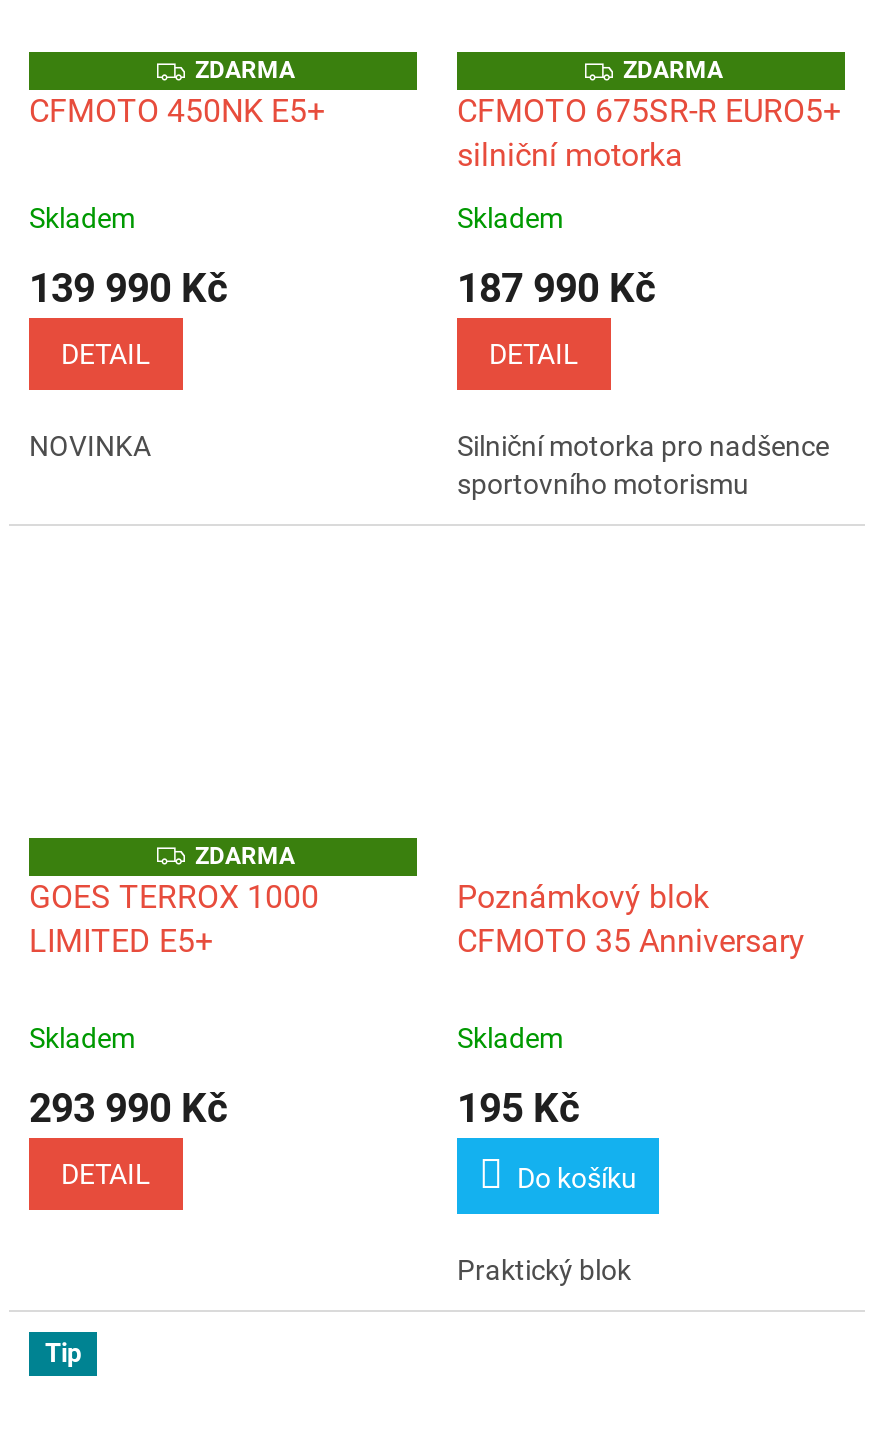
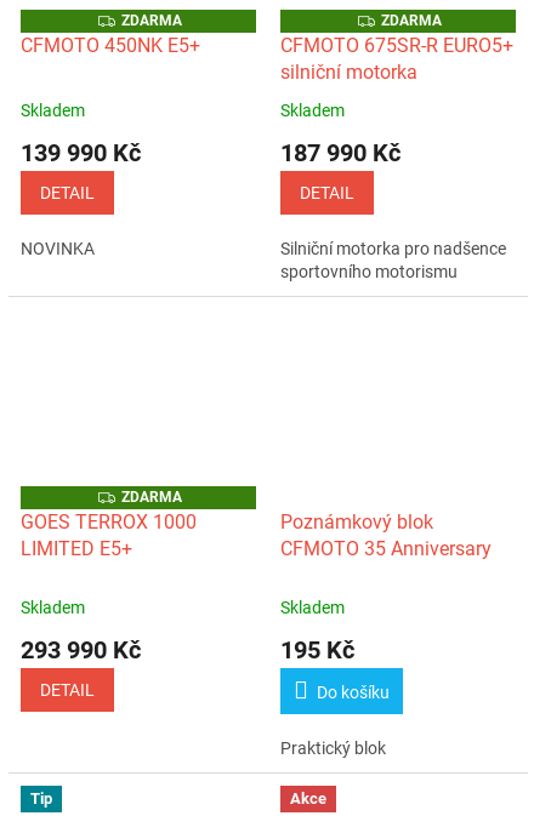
none -> [290,789,326,808] Akce

